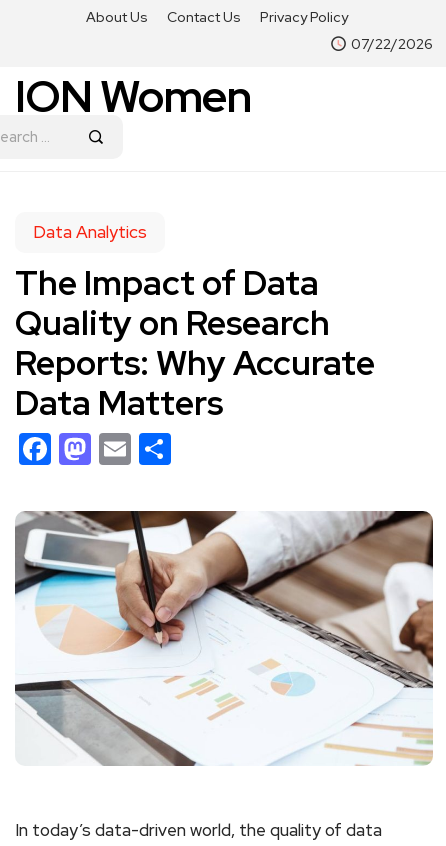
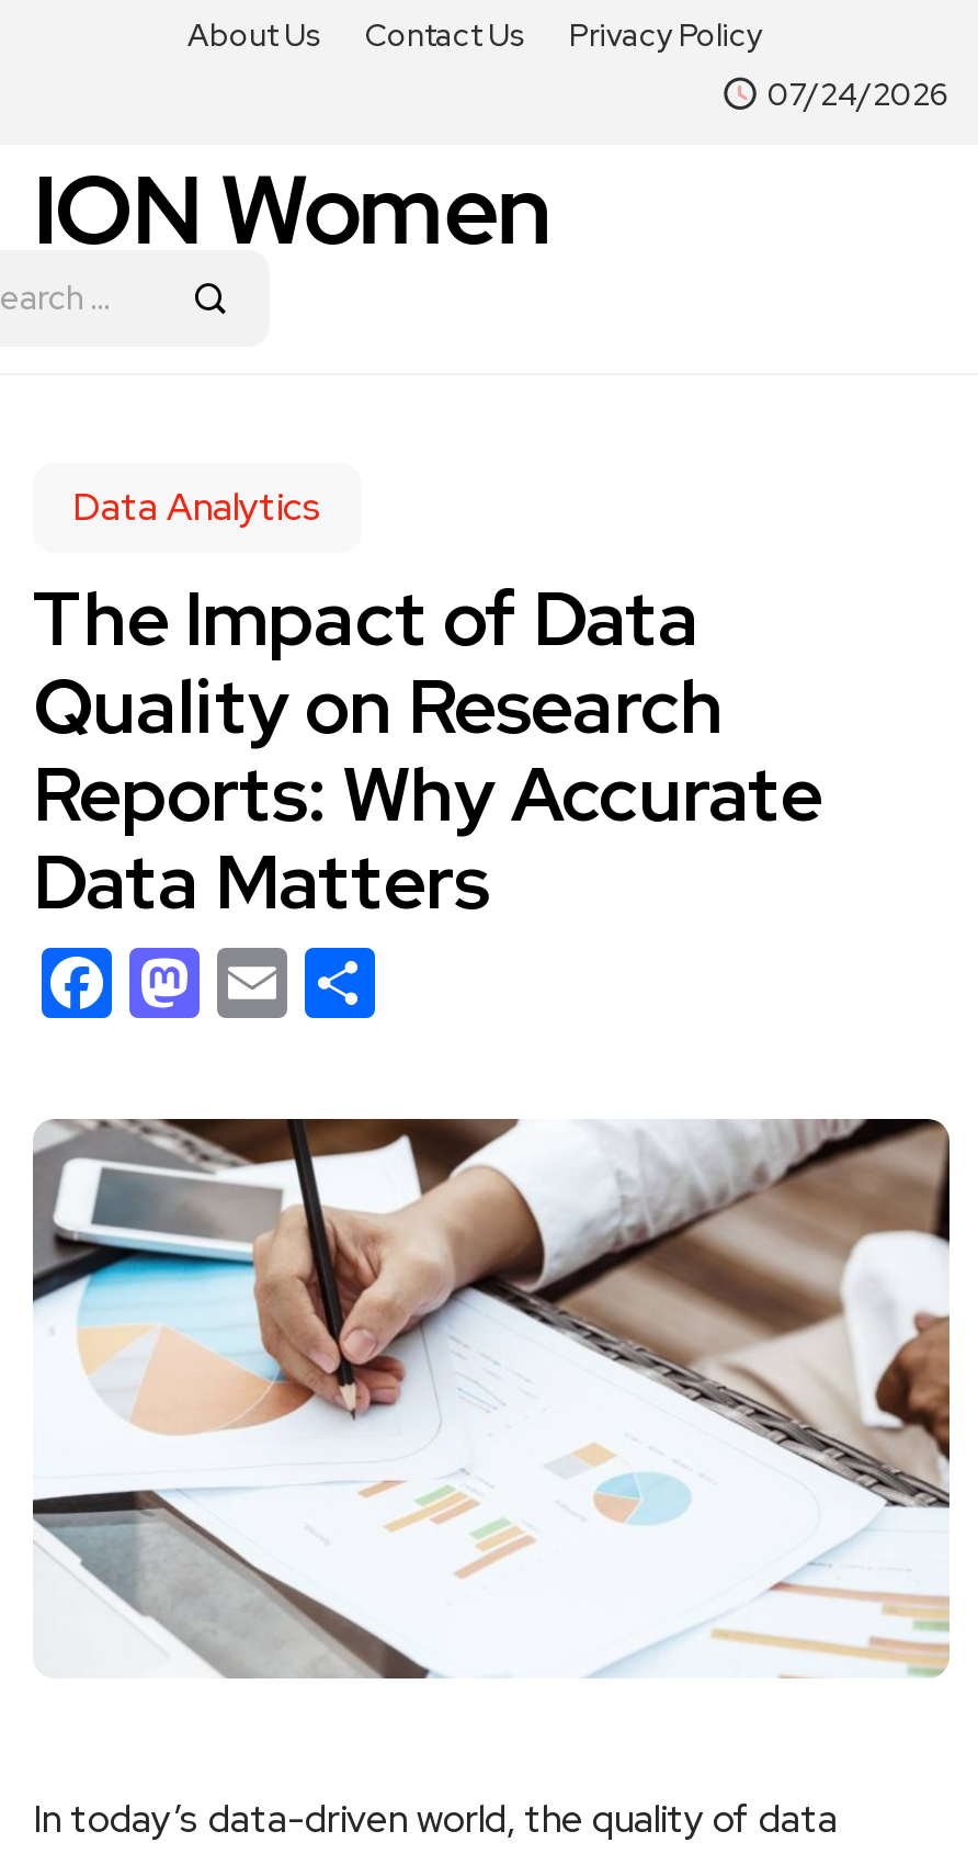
[351,35,433,53] 07/22/2026 -> [767,75,949,114] 07/24/2026

